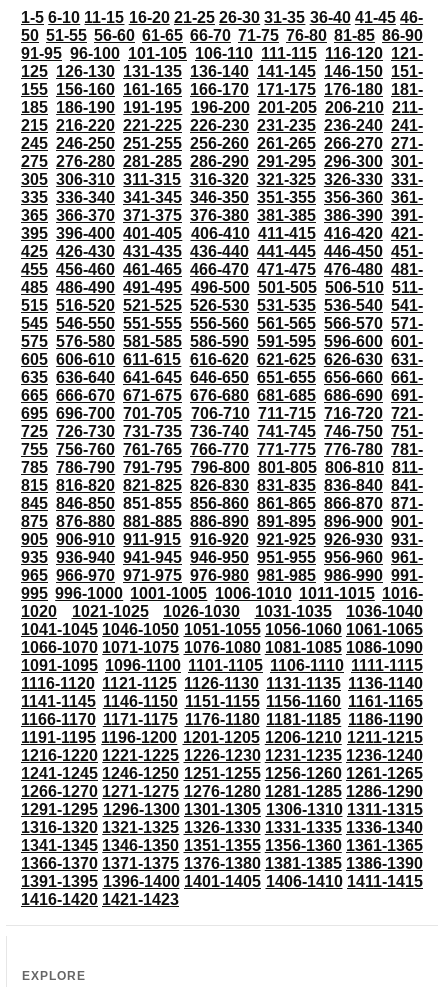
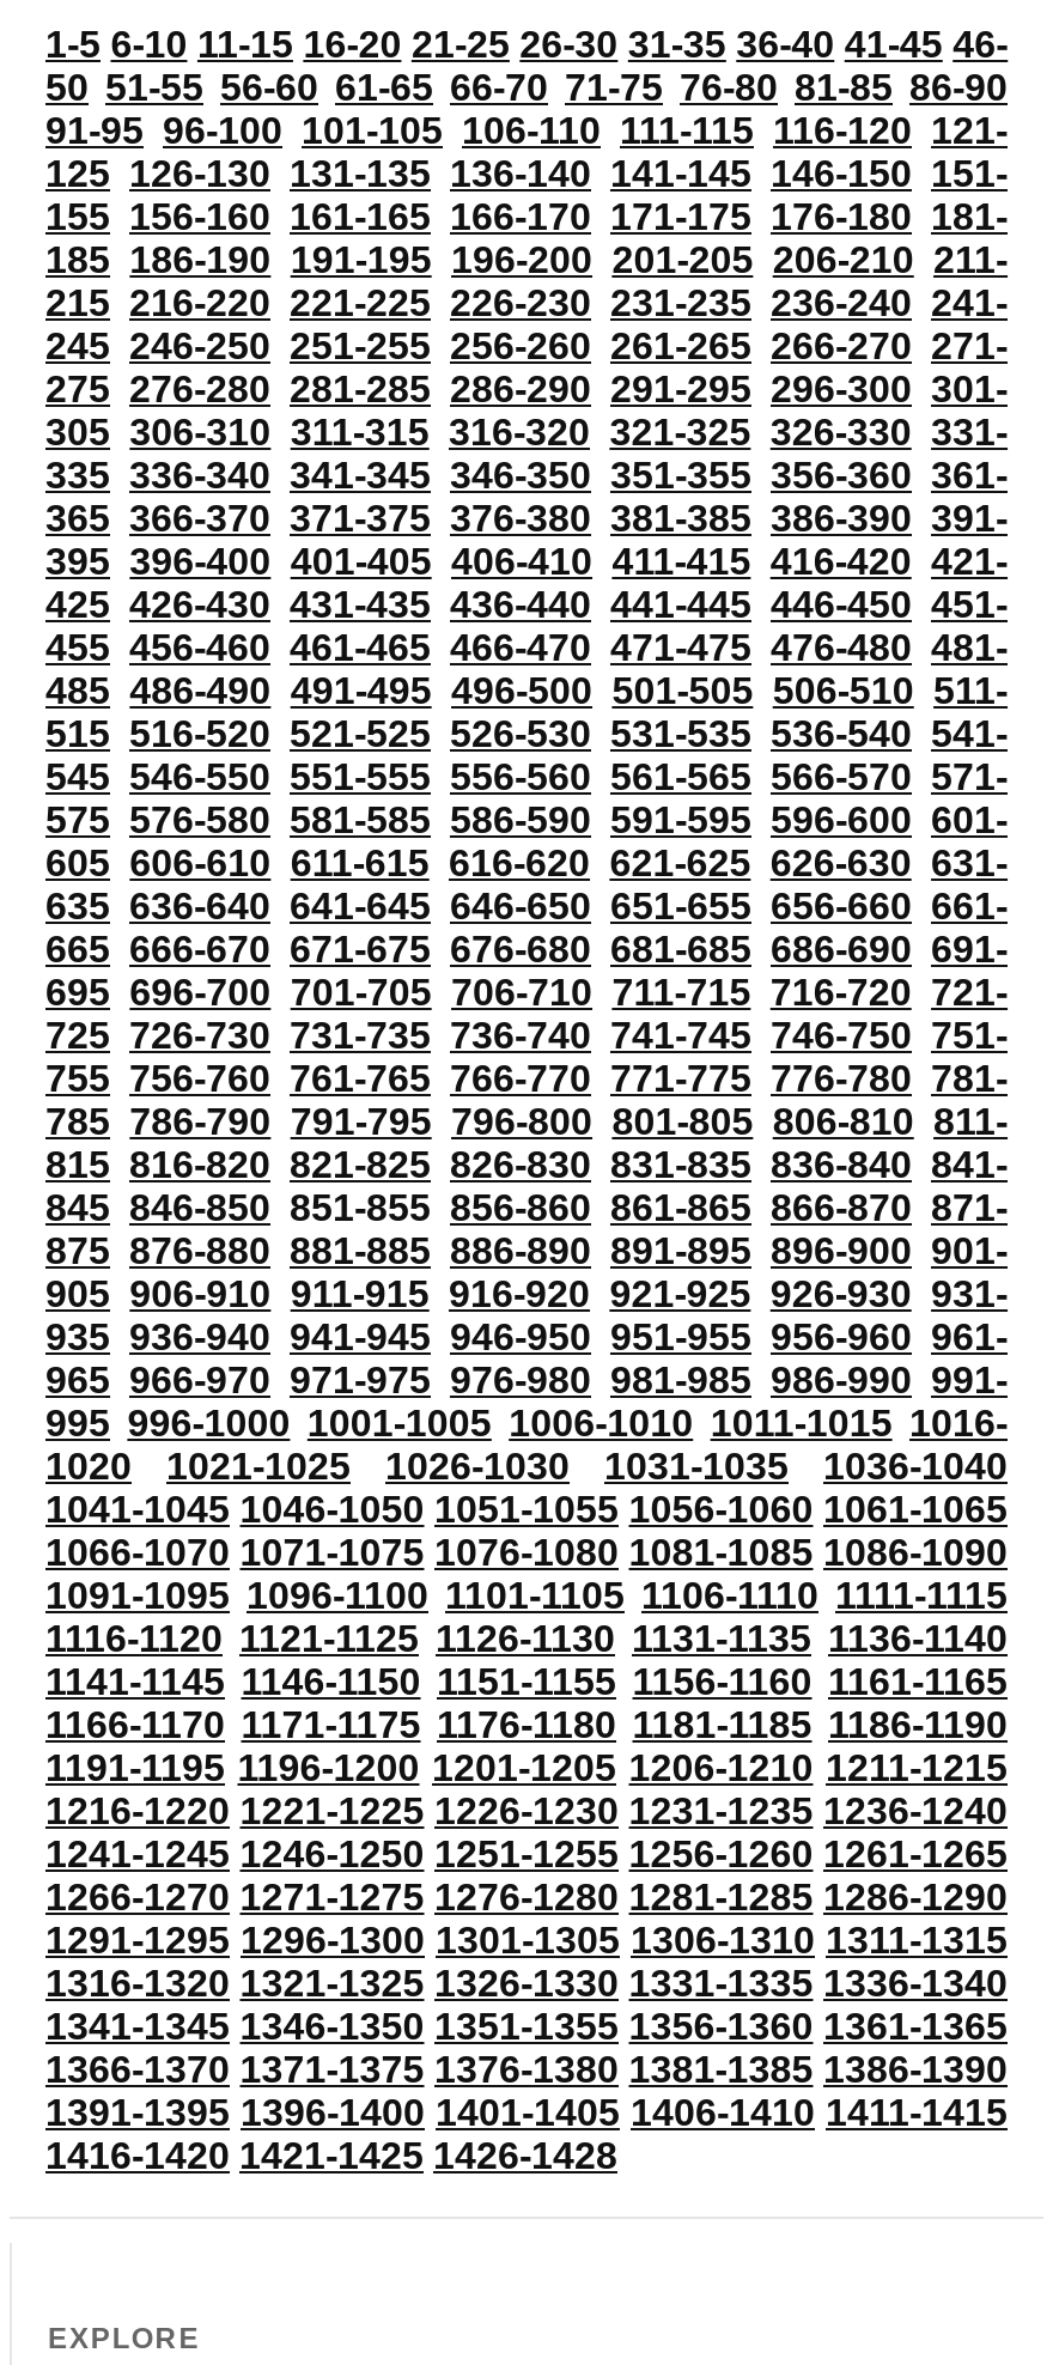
[21,891,179,908] 1416-1420 1421-1423 -> [45,2135,617,2175] 1416-1420 1421-1425 1426-1428

